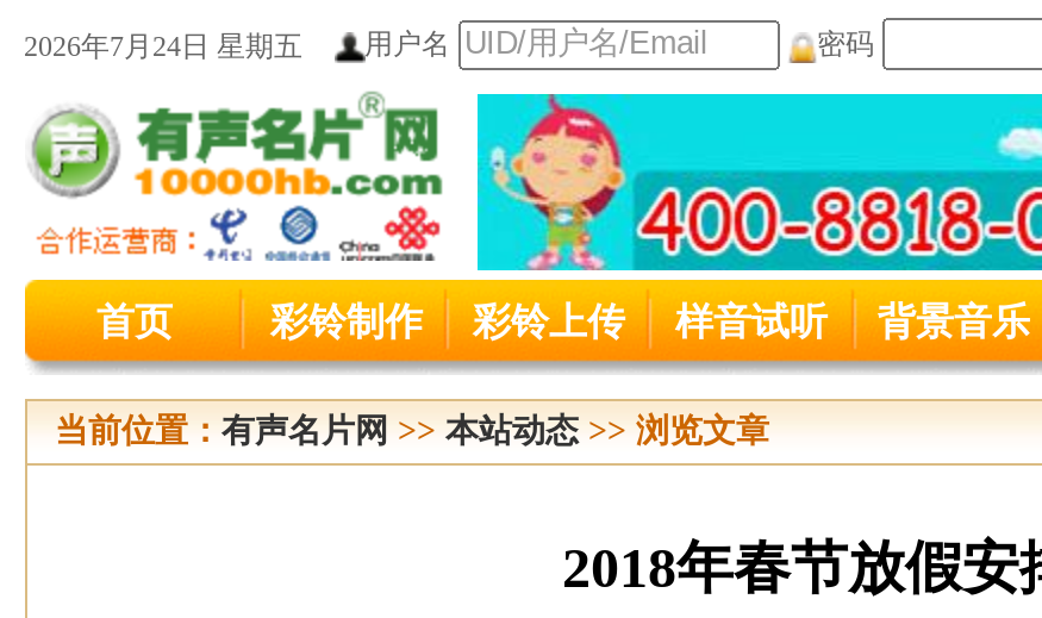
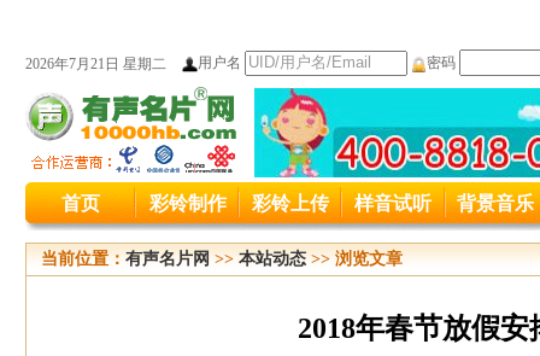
[24,30,302,63] 2026年7月24日 星期五 -> [25,56,166,72] 2026年7月21日 星期二

